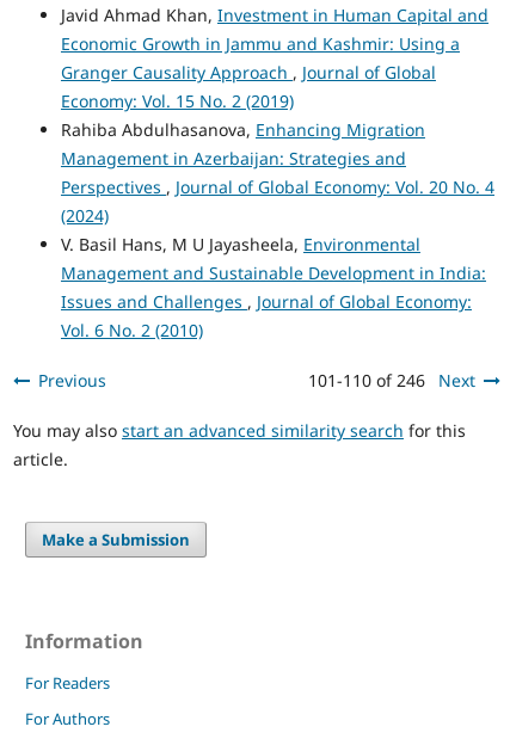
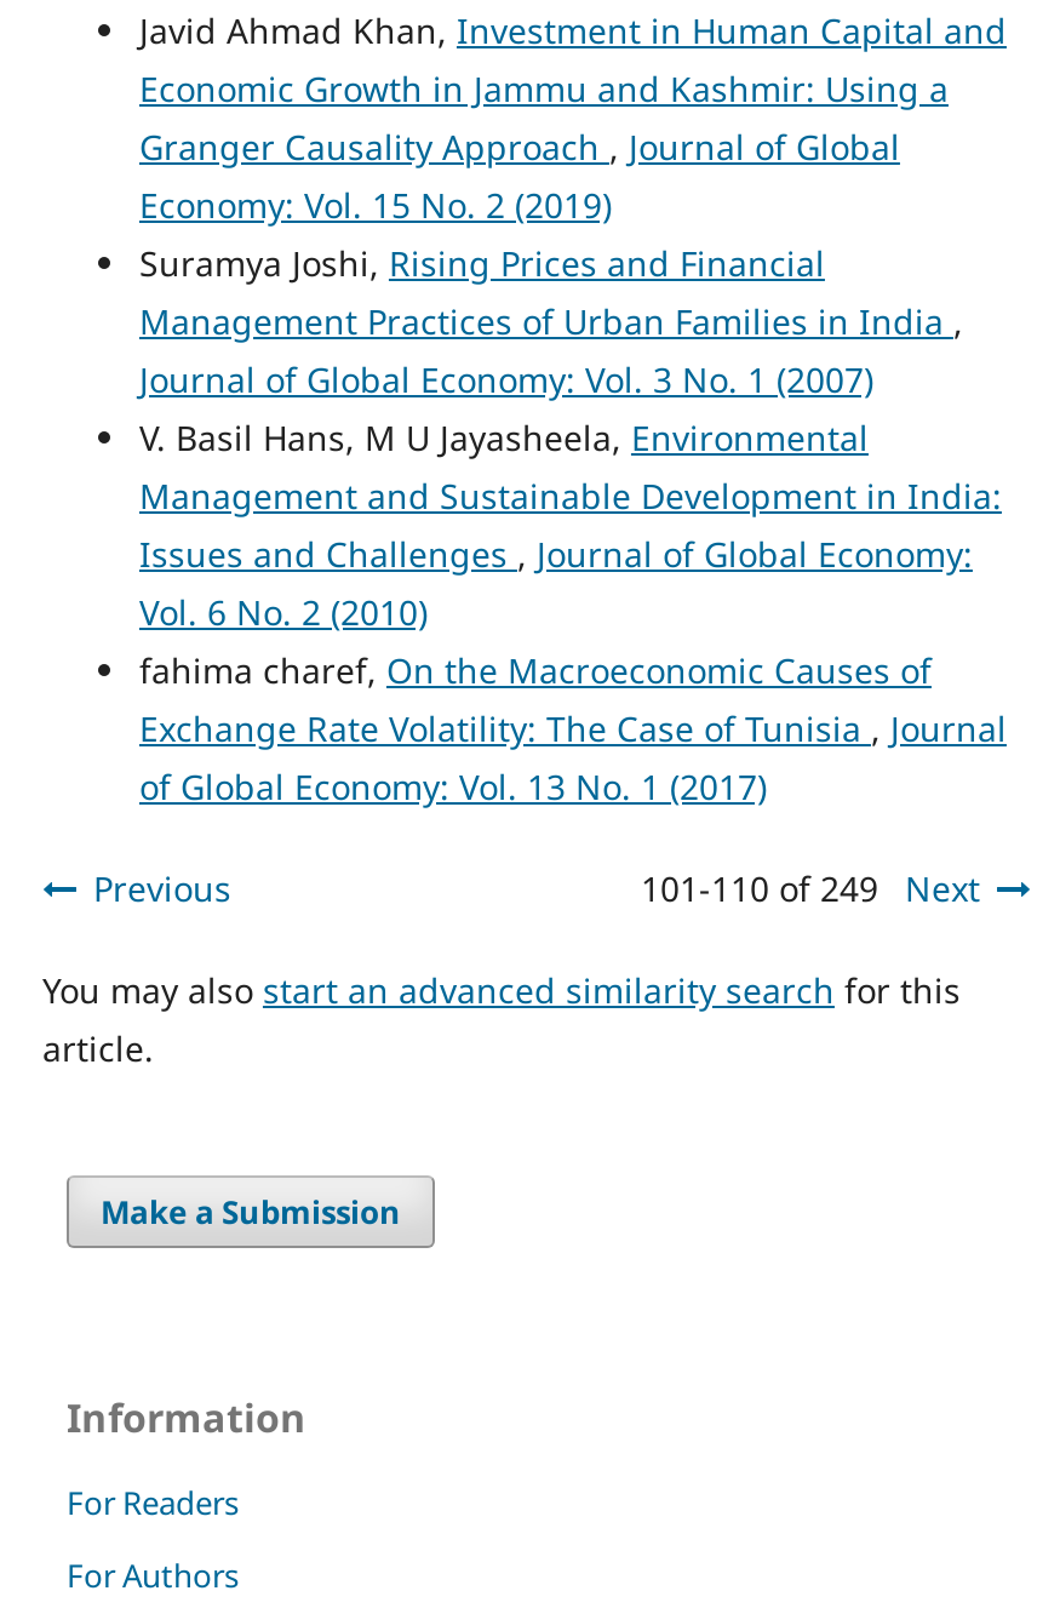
[61,118,494,227] Rahiba Abdulhasanova, Enhancing Migration | Management in Azerbaijan: Strategies and | Perspectives, Journal of Global Economy: Vol. 20 No. 4 | (2024) -> [139,239,963,402] Suramya Joshi, Rising Prices and Financial | Management Practices of Urban Families in India, | Journal of Global Economy: Vol. 3 No. 1 (2007)
moved [61,233,486,341] -> [139,414,1002,634]: V. Basil Hans, M U Jayasheela, Environmental | Management and Sustainable Development in India: | Issues and Challenges, Journal of Global Economy: | Vol. 6 No. 2 (2010)
none -> [139,647,1007,809] fahima charef, On the Macroeconomic Causes of | Exchange Rate Volatility: The Case of Tunisia, Journal | of Global Economy: Vol. 13 No. 1 (2017)
[308,369,475,391] 101-110 of 246 Next -> [641,865,980,911] 101-110 of 249 Next

